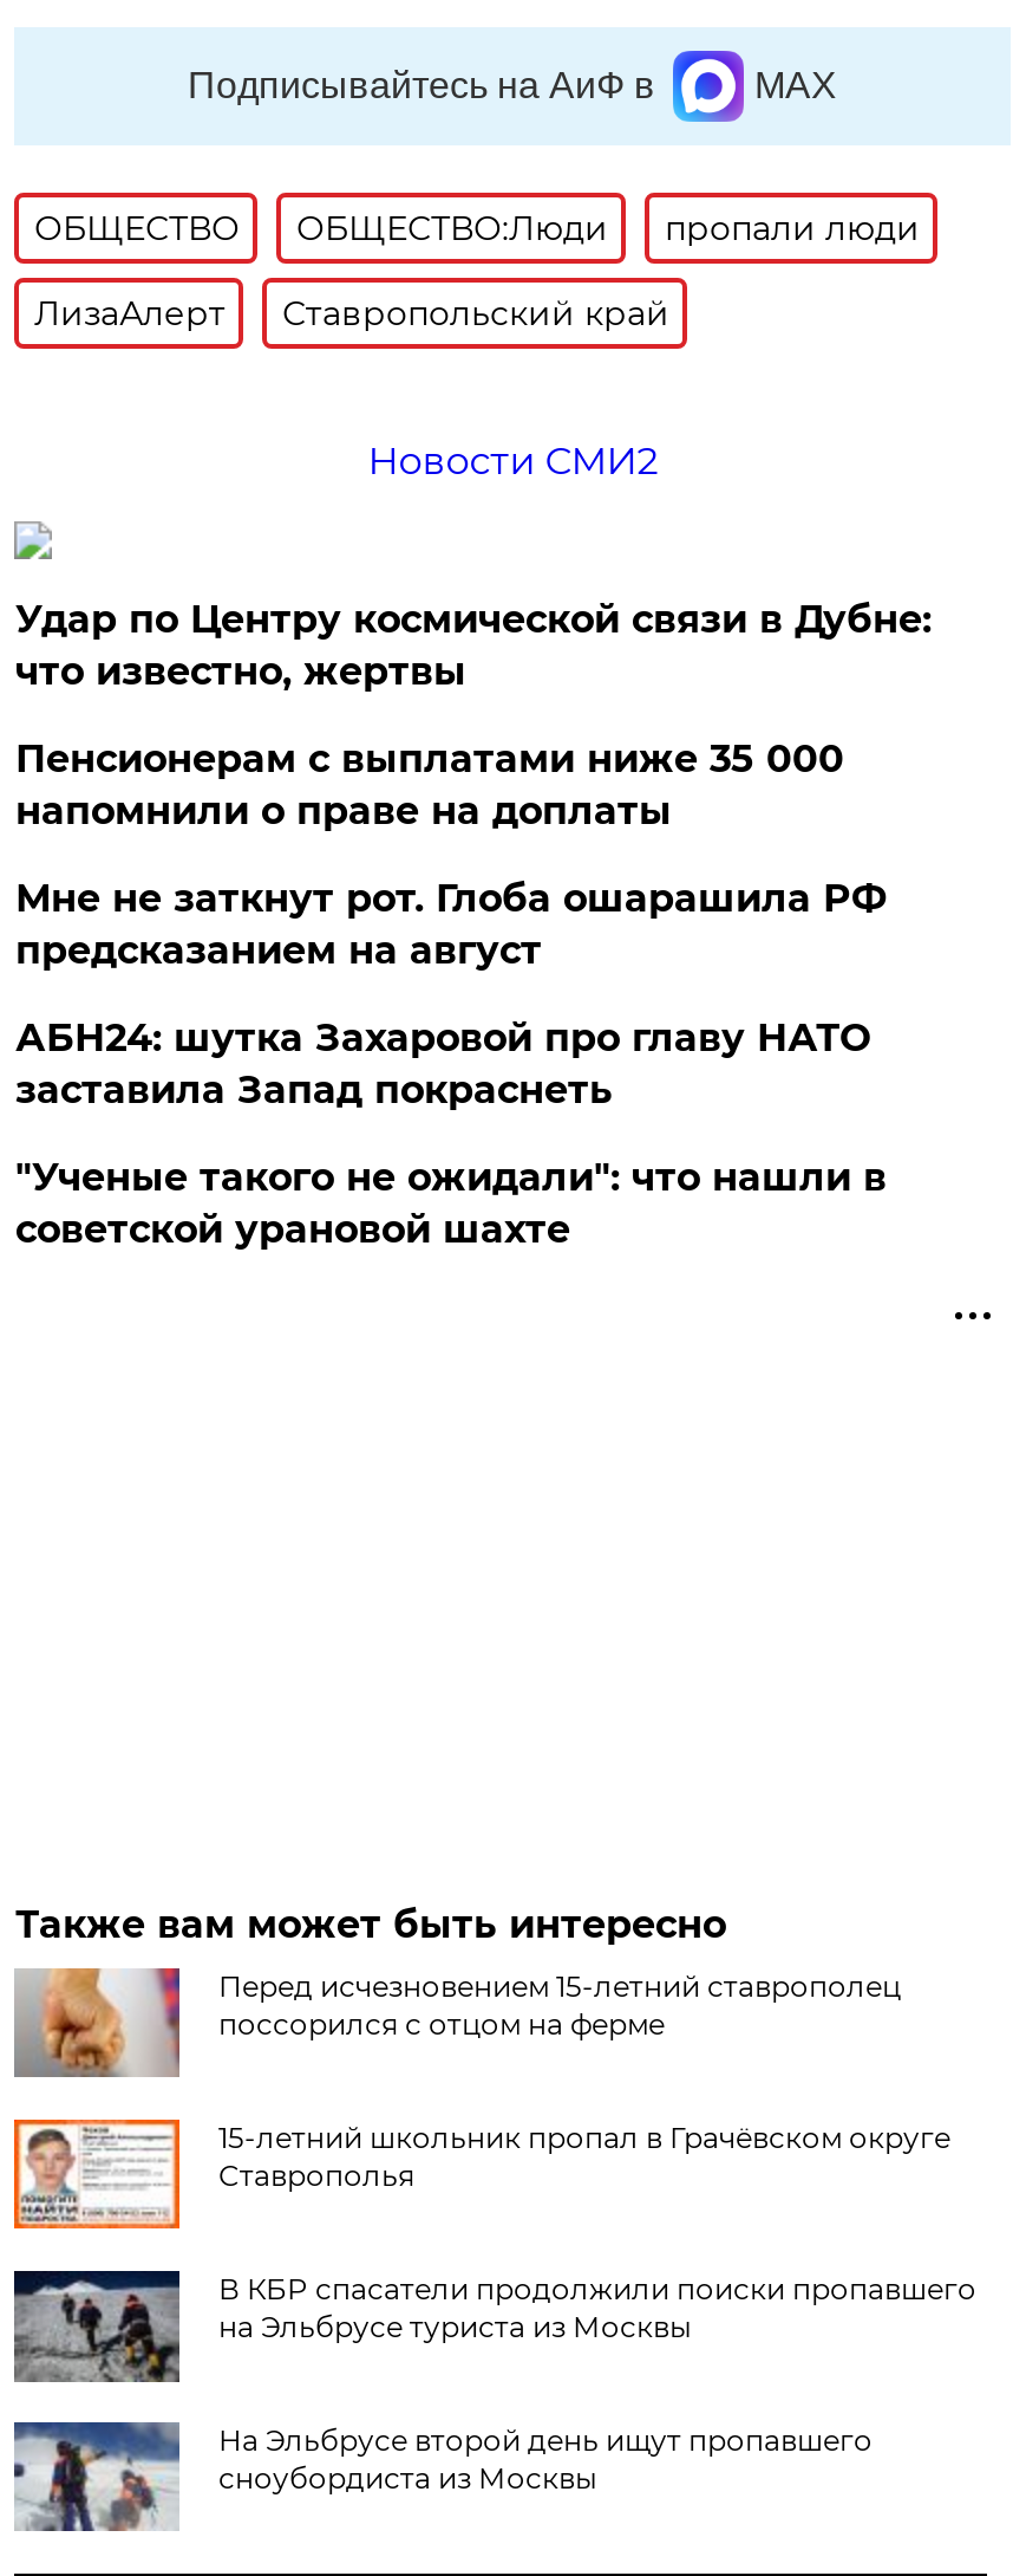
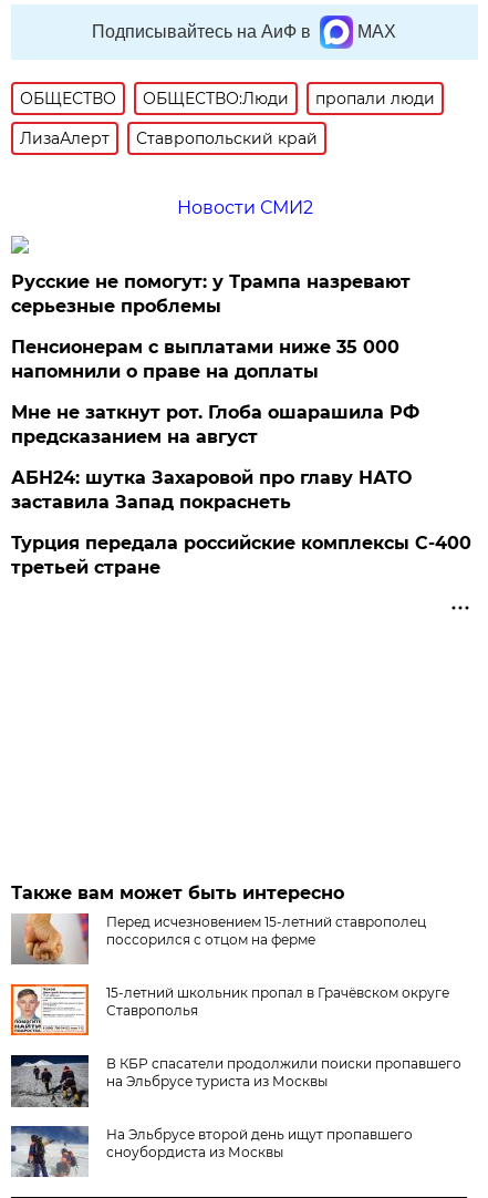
[15,597,931,694] Удар по Центру космической связи в Дубне: | что известно, жертвы -> [12,271,411,317] Русские не помогут: у Трампа назревают | серьезные проблемы
[15,1155,886,1252] "Ученые такого не ожидали": что нашли в | советской урановой шахте -> [12,533,472,578] Турция передала российские комплексы С-400 | третьей стране

